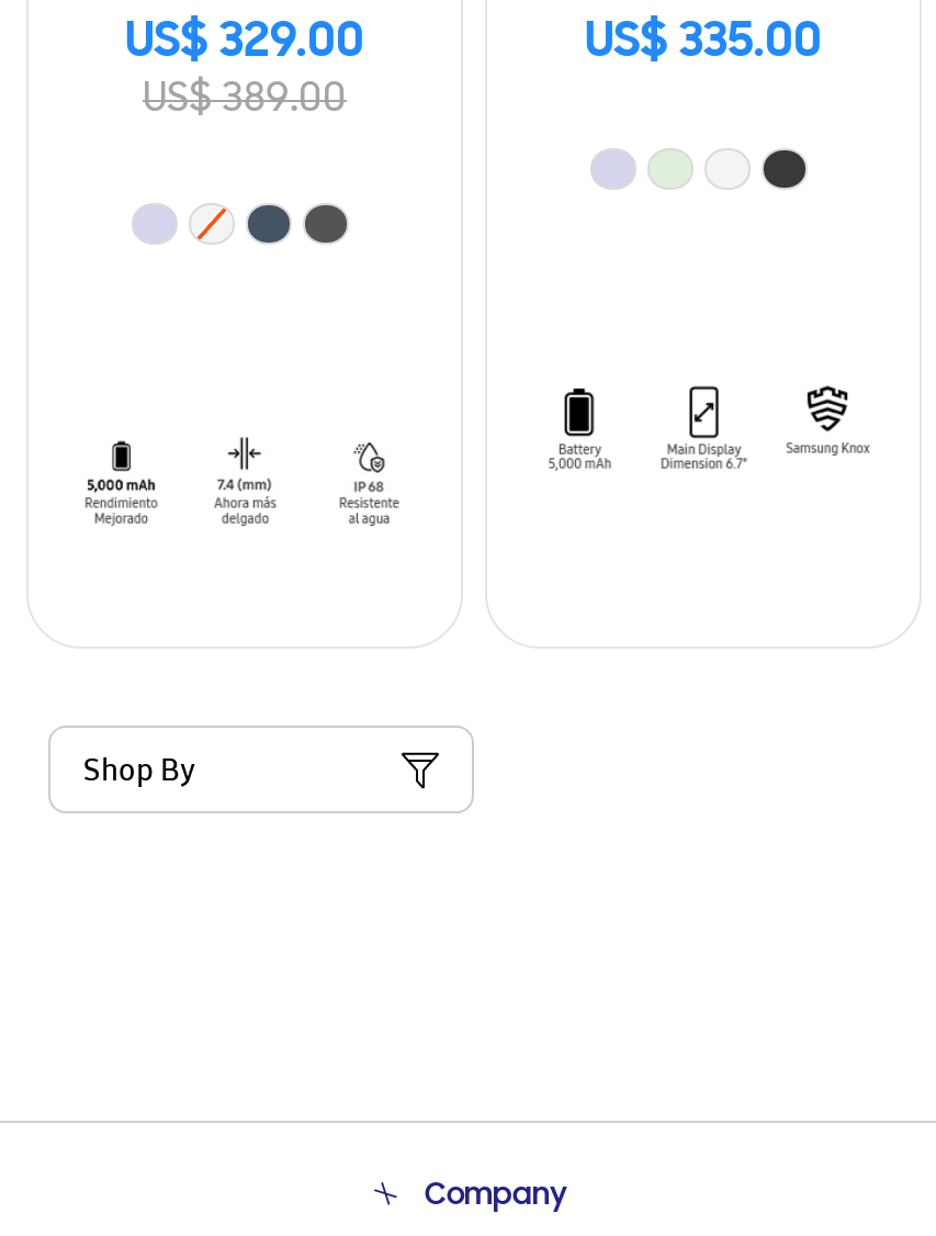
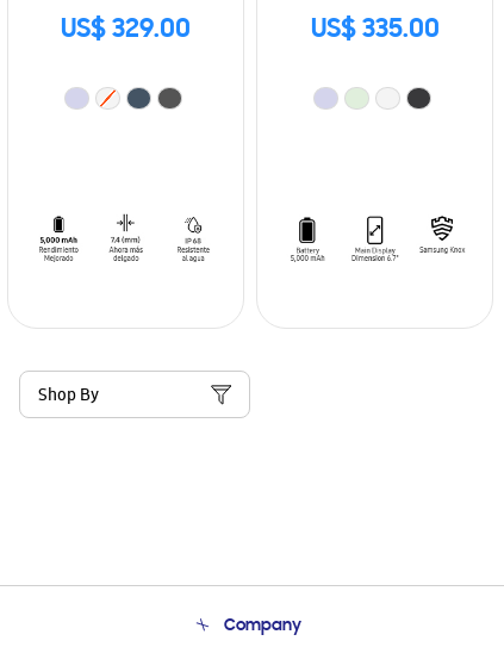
[143,77,347,121] US$ 389.00 -> none

